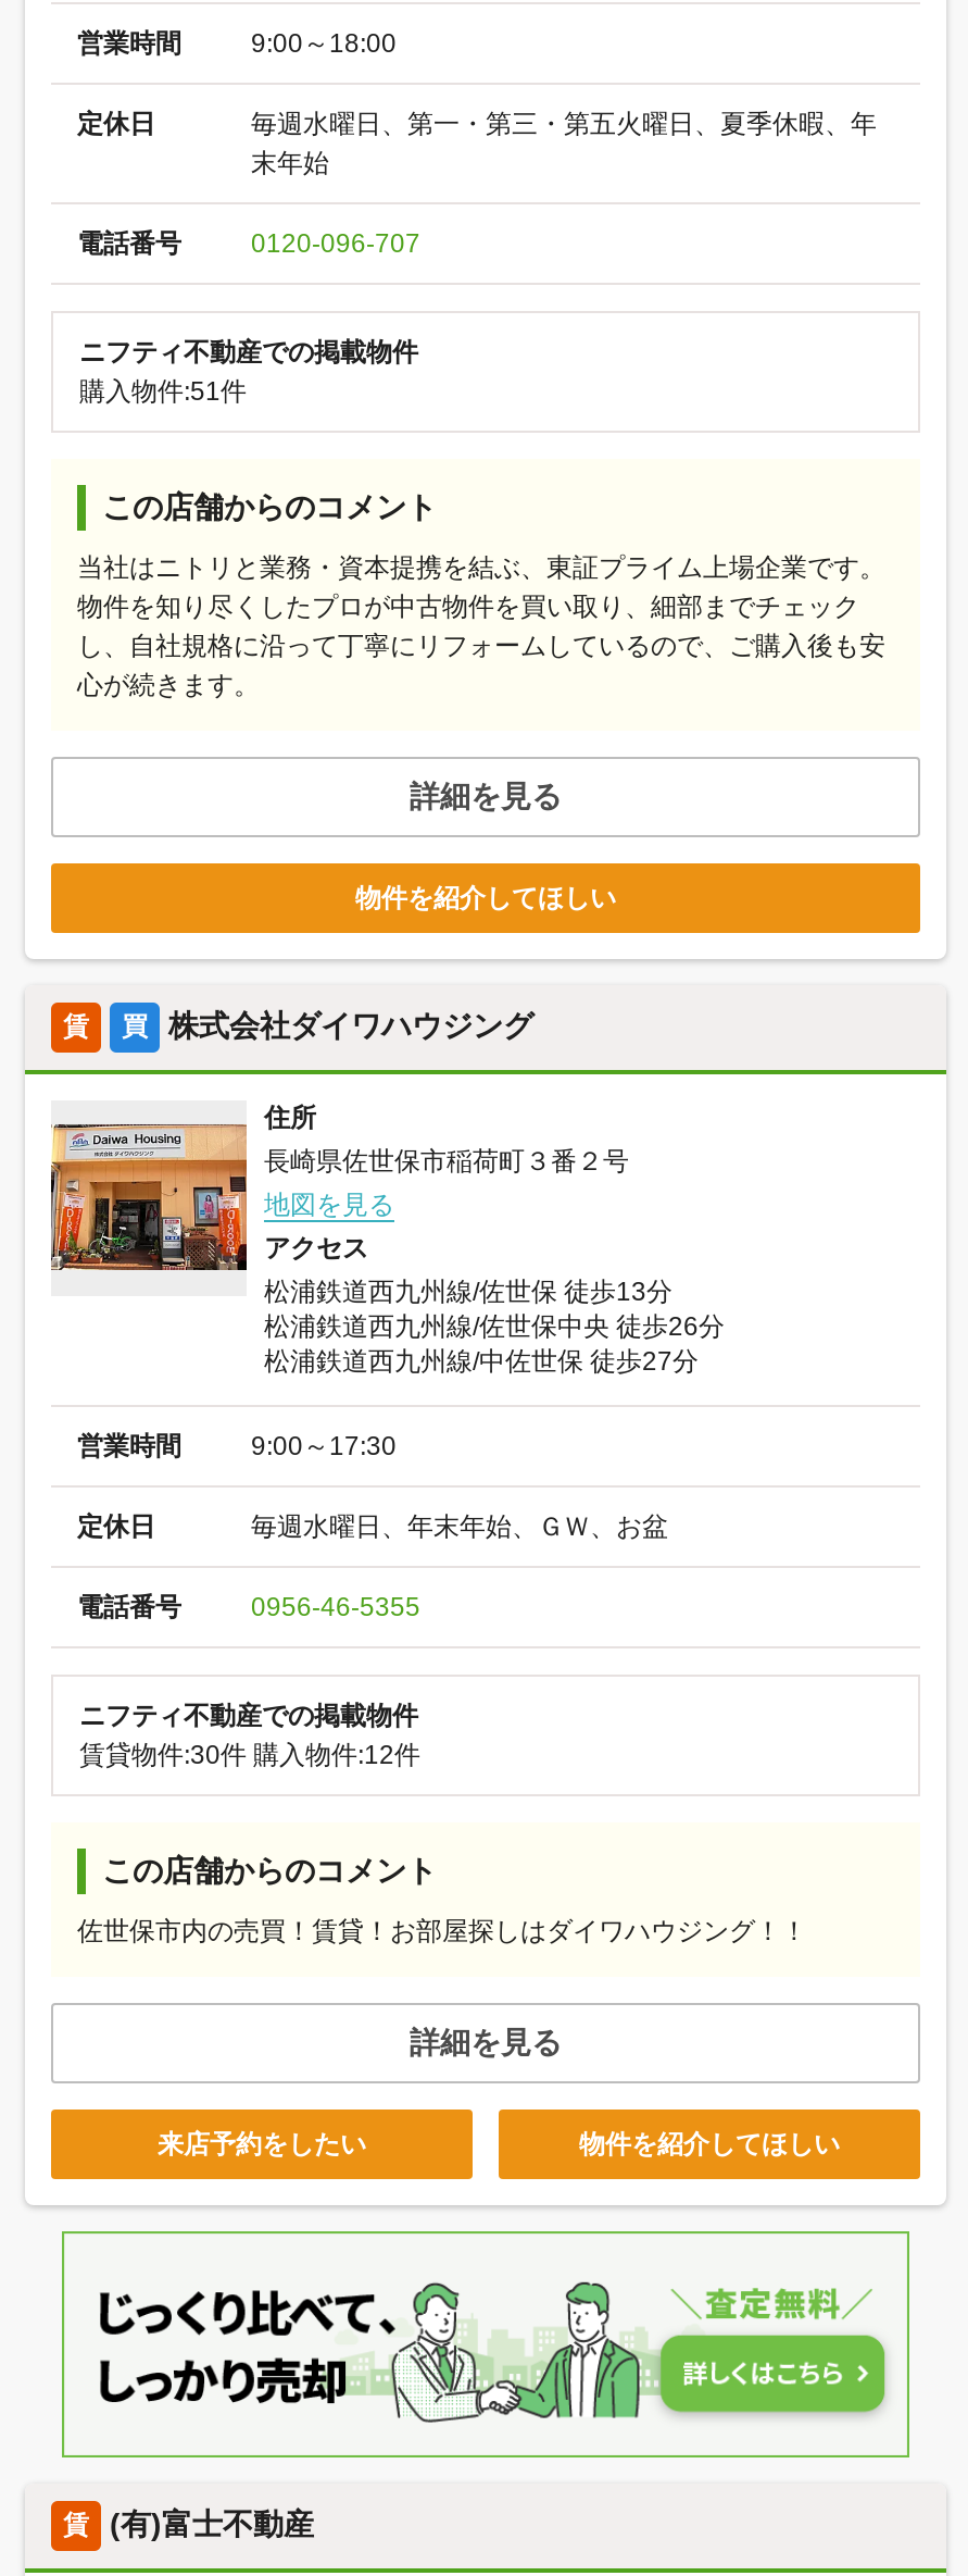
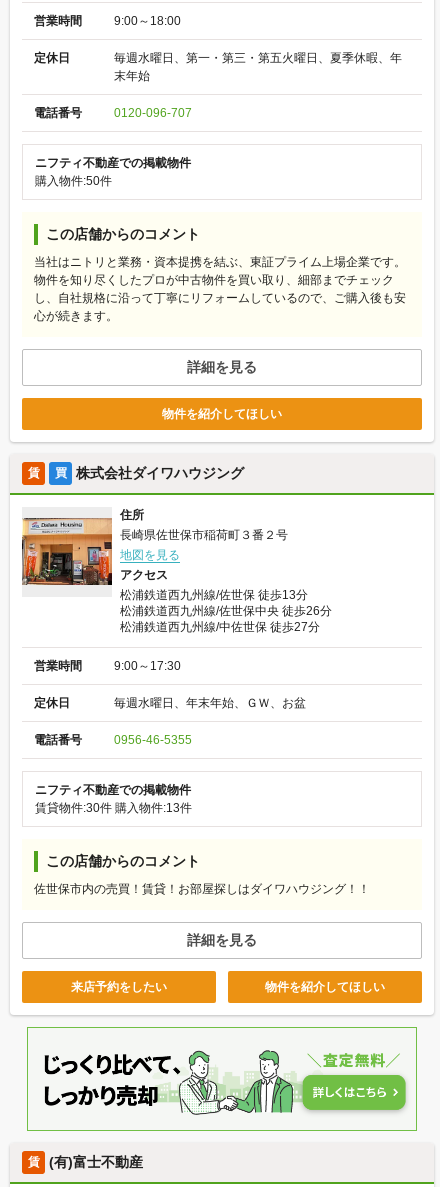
[79,376,253,406] 購入物件:51件 -> [35,174,115,188] 購入物件:50件
[79,1739,427,1770] 賃貸物件:30件購入物件:12件 -> [35,801,195,815] 賃貸物件:30件購入物件:13件

